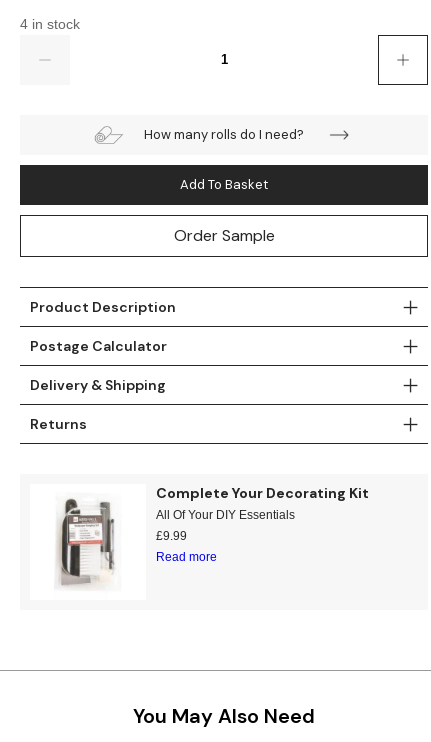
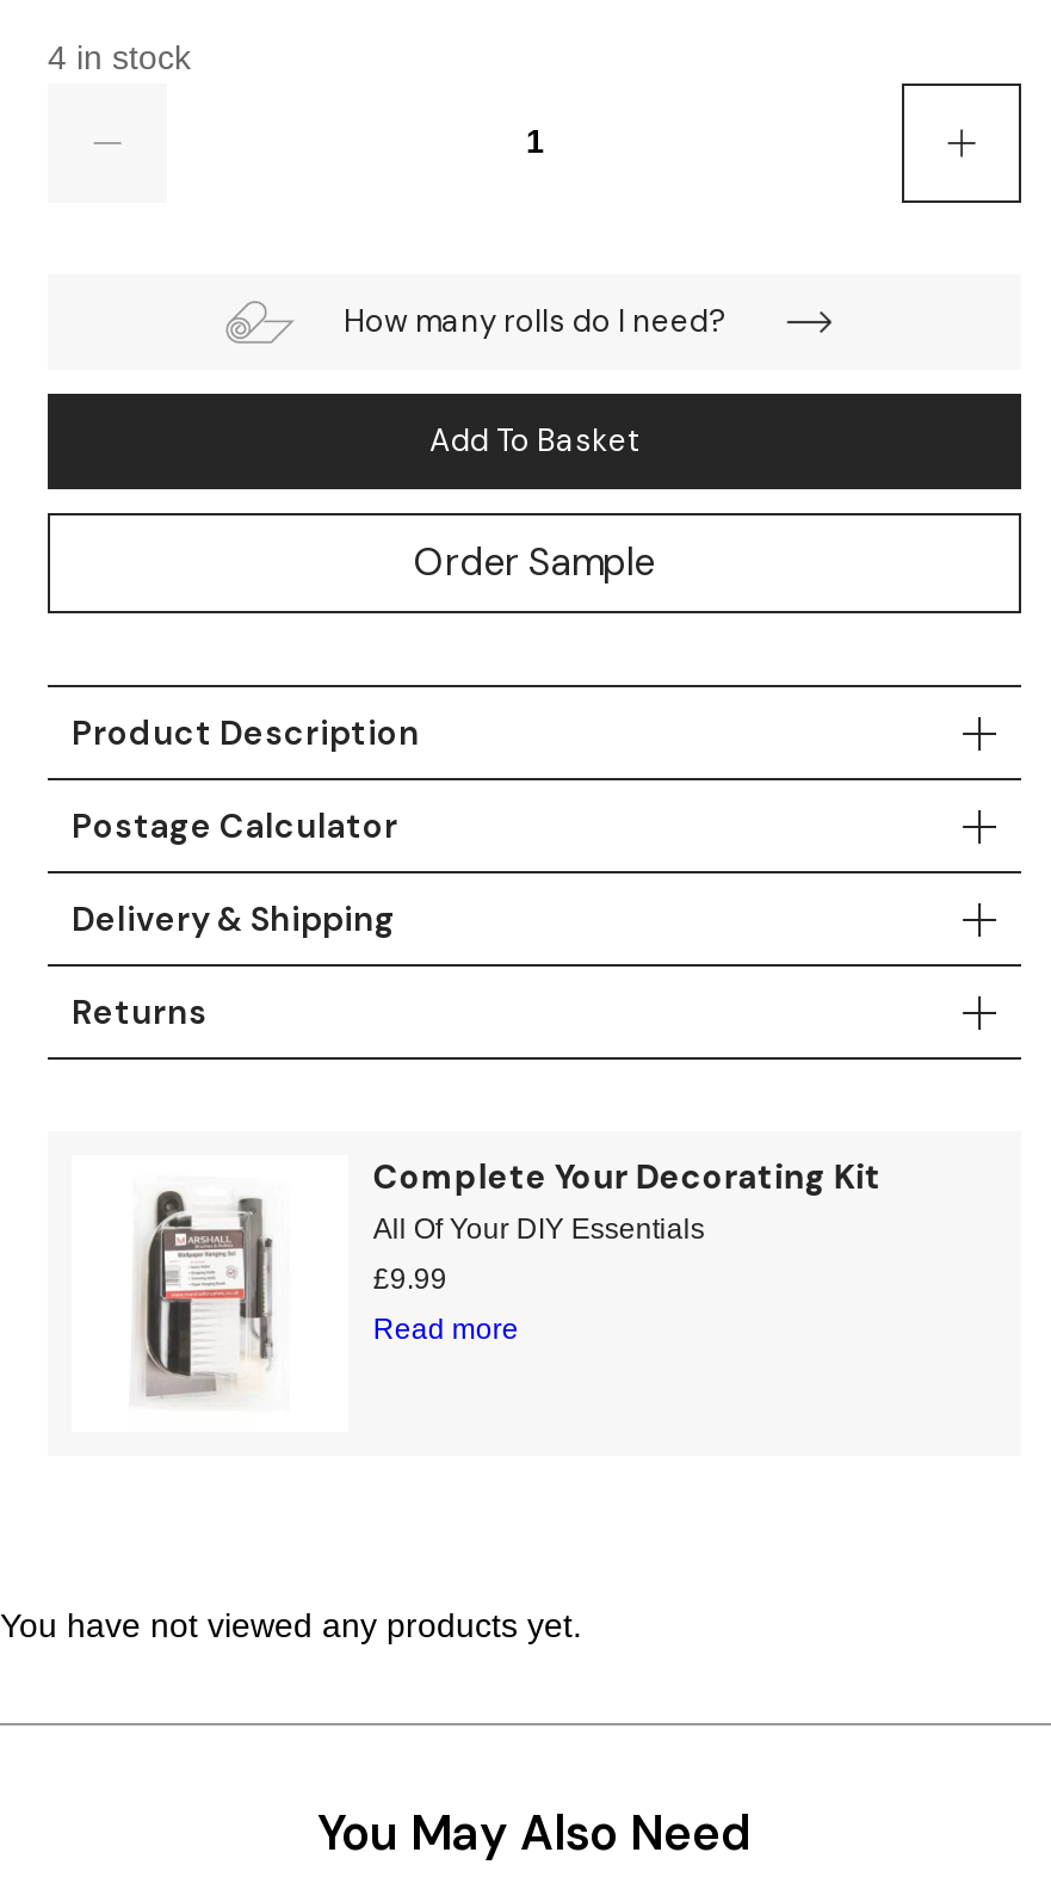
none -> [0,1607,582,1645] You have not viewed any products yet.

